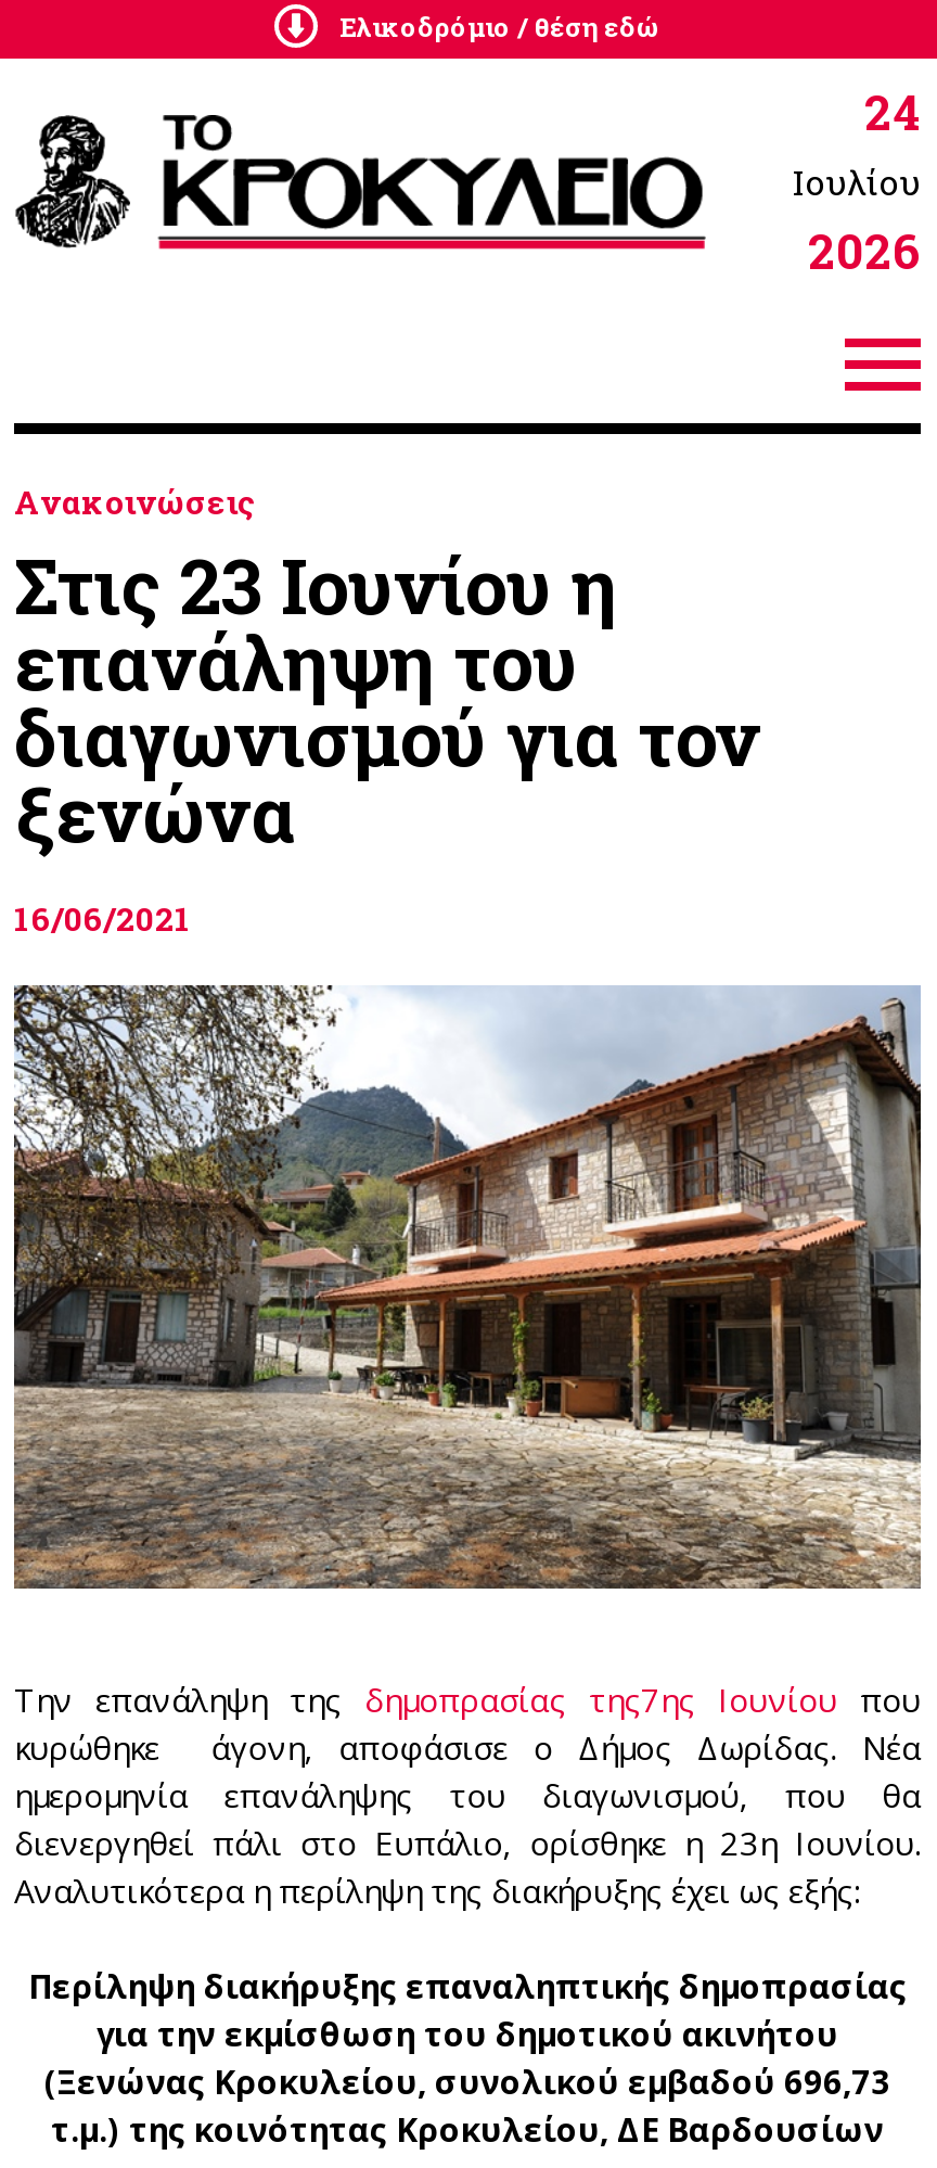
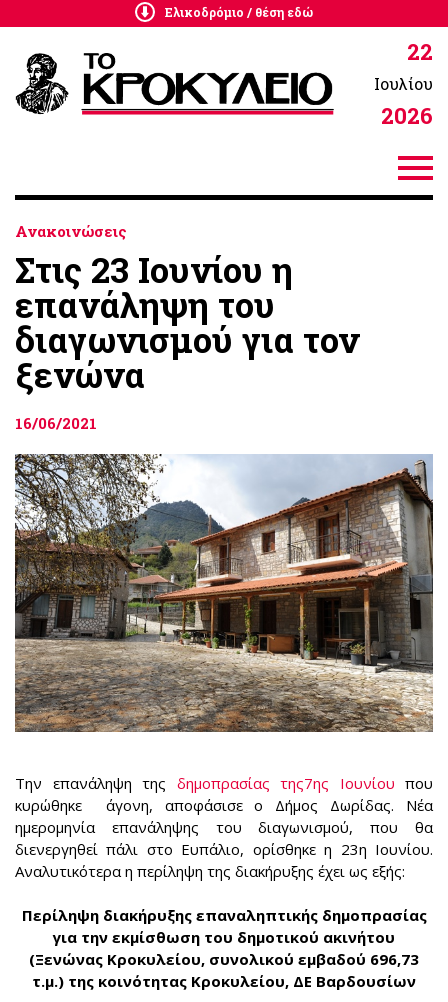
[864,80,921,143] 24 -> [407,37,433,66] 22

